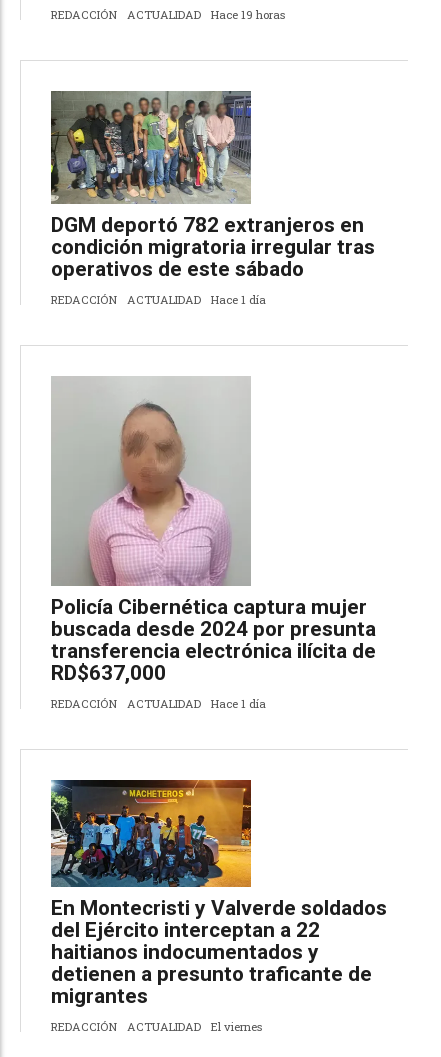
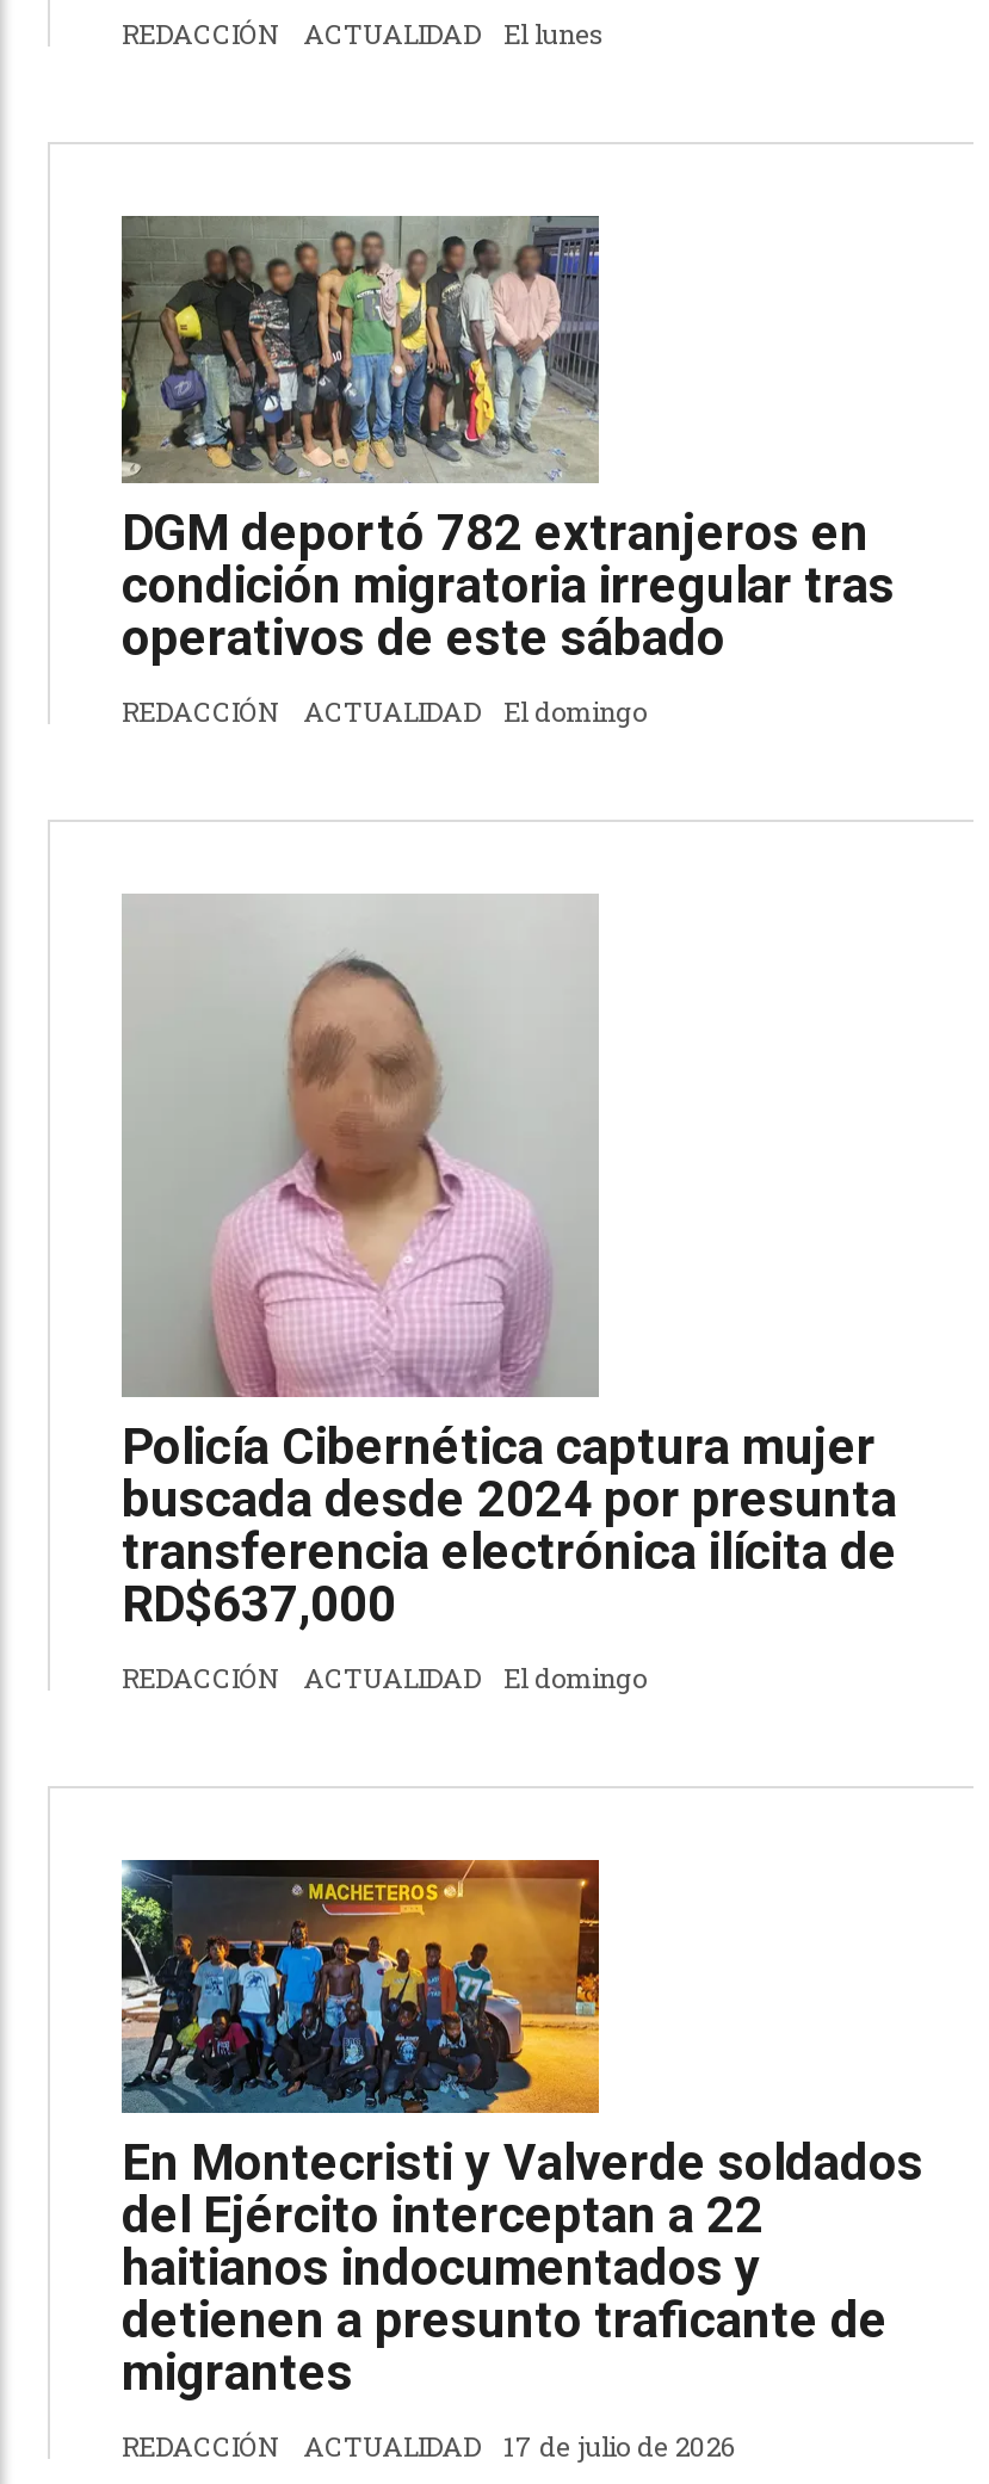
[211,7,285,22] Hace 19 horas -> [503,14,601,50] El lunes
[211,291,266,306] Hace 1 día -> [503,693,647,729] El domingo
[211,696,266,711] Hace 1 día -> [503,1658,647,1694] El domingo
[211,1018,262,1033] El viernes -> [503,2428,735,2464] 17 de julio de 2026

